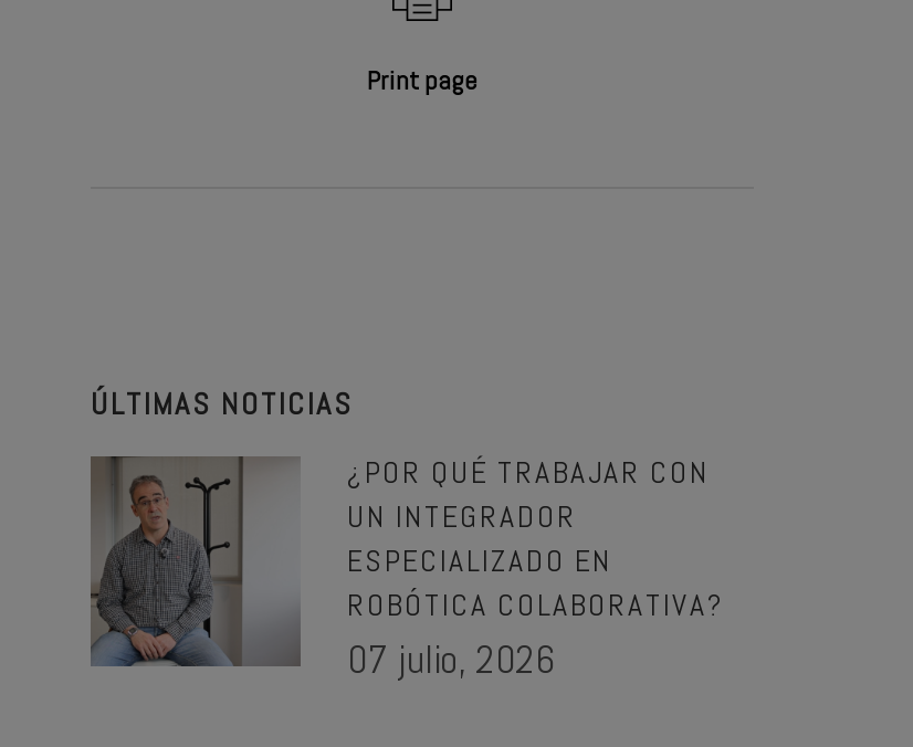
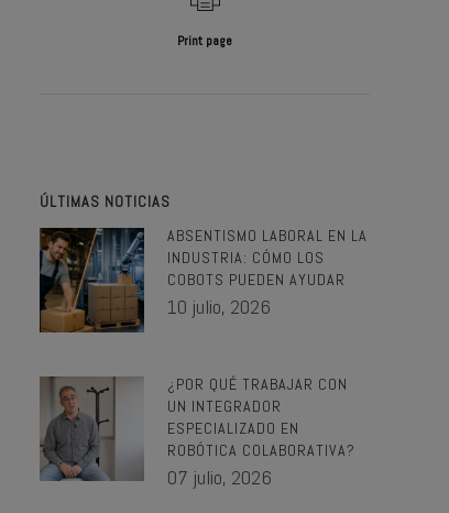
none -> [39,225,368,334] [image] | ABSENTISMO LABORAL EN LA | INDUSTRIA: CÓMO LOS | COBOTS PUEDEN AYUDAR | 10 julio, 2026

